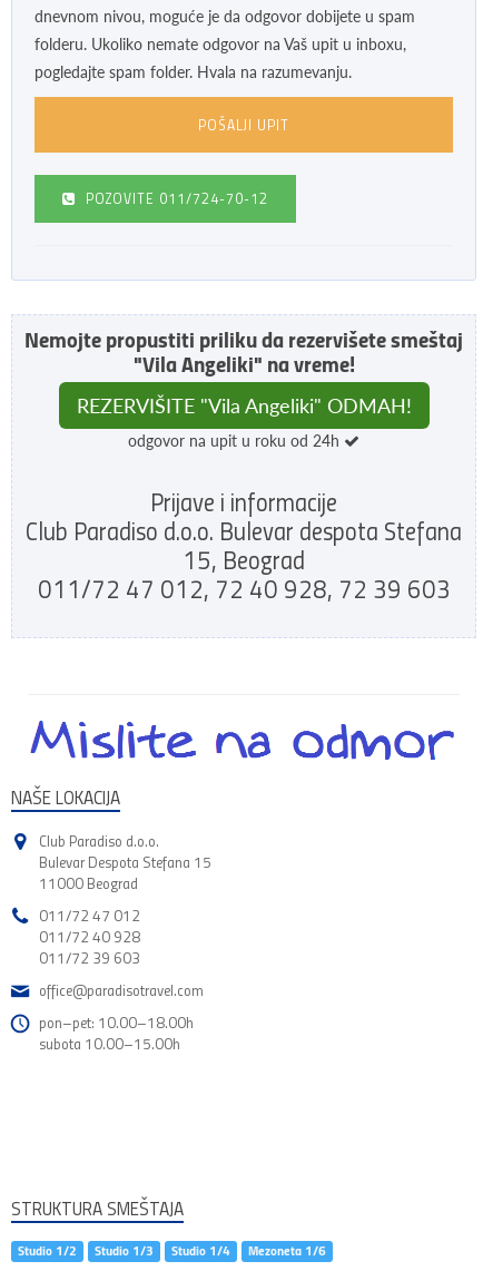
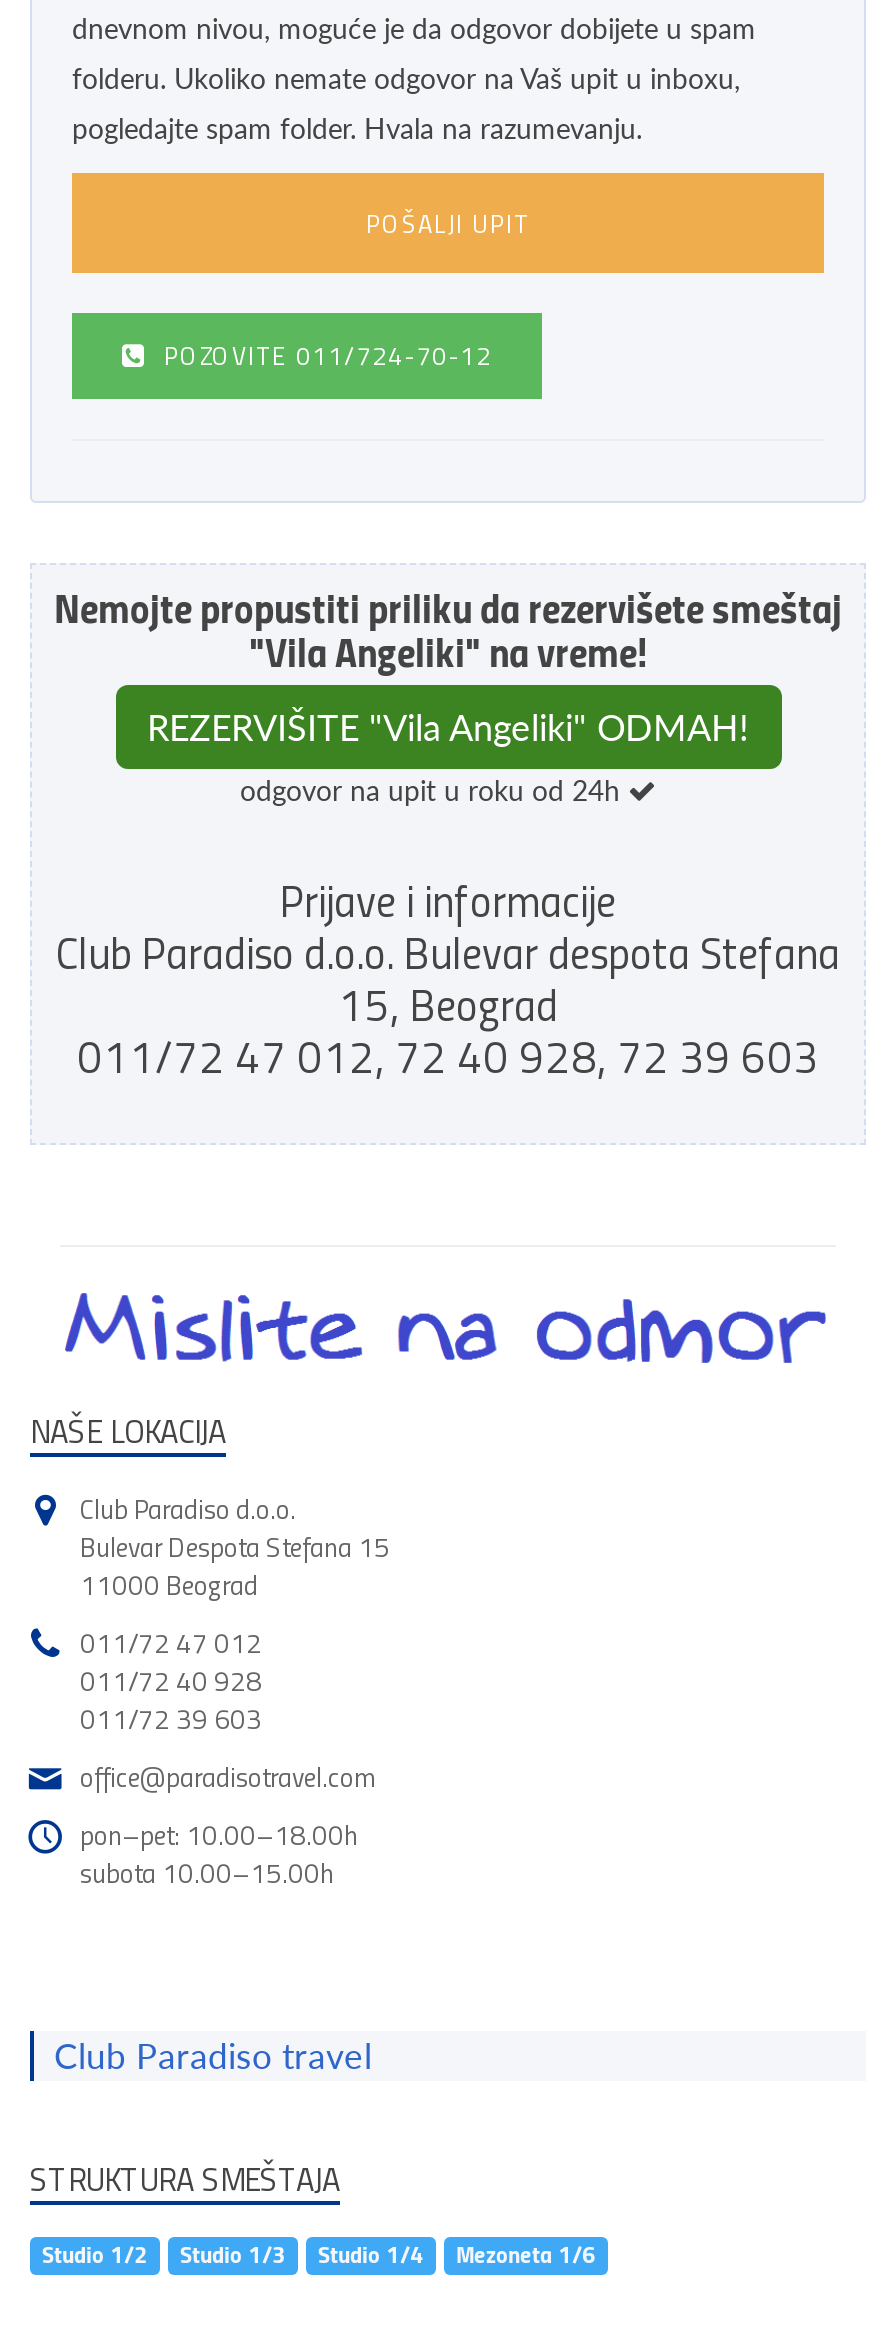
none -> [54,2035,372,2077] Club Paradiso travel

